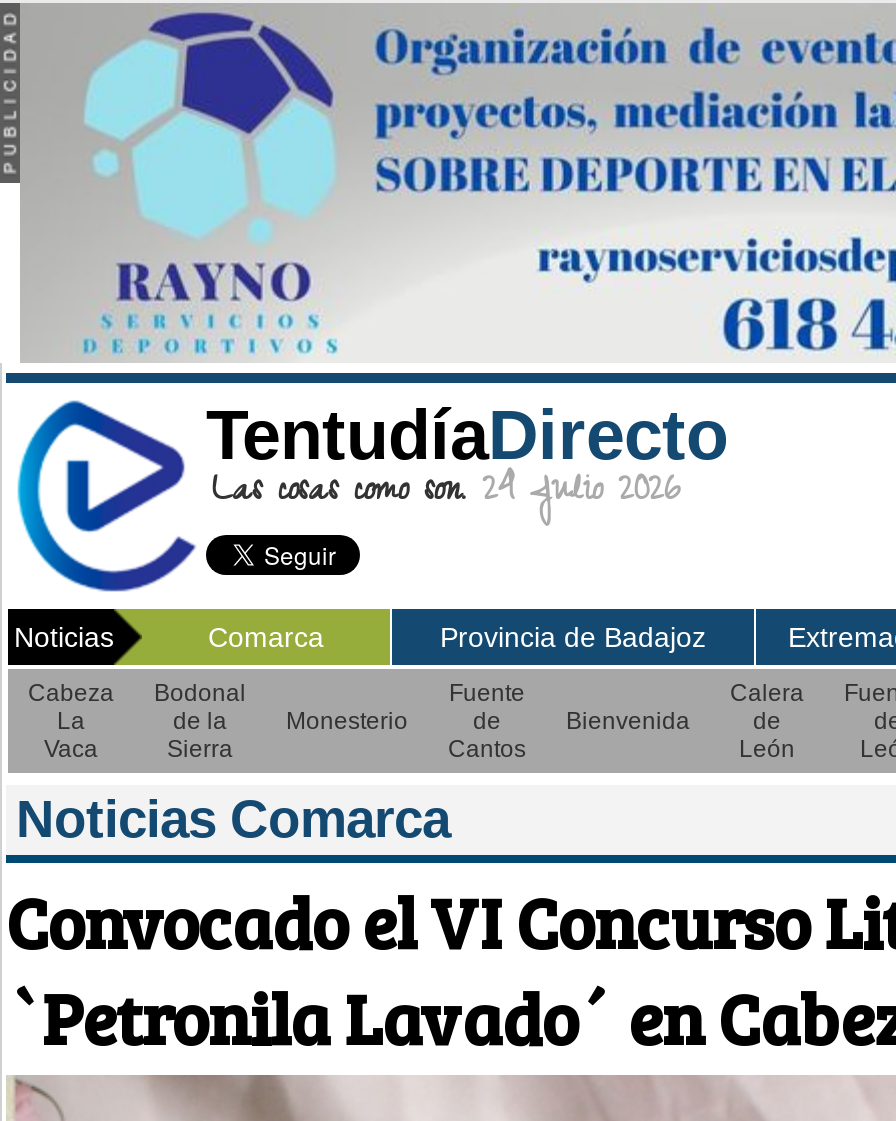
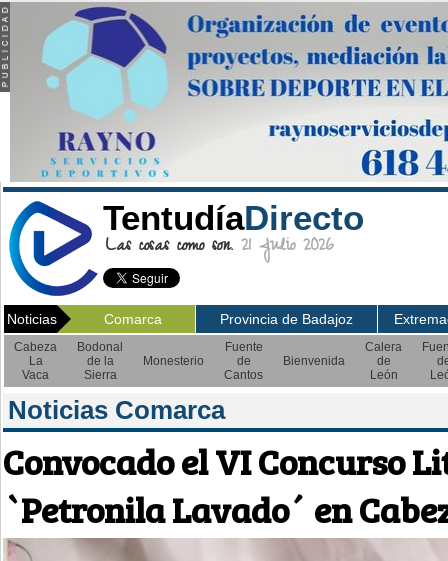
[212,463,678,525] Las cosas como son. 24 Julio 2026 -> [106,232,333,263] Las cosas como son. 21 Julio 2026

